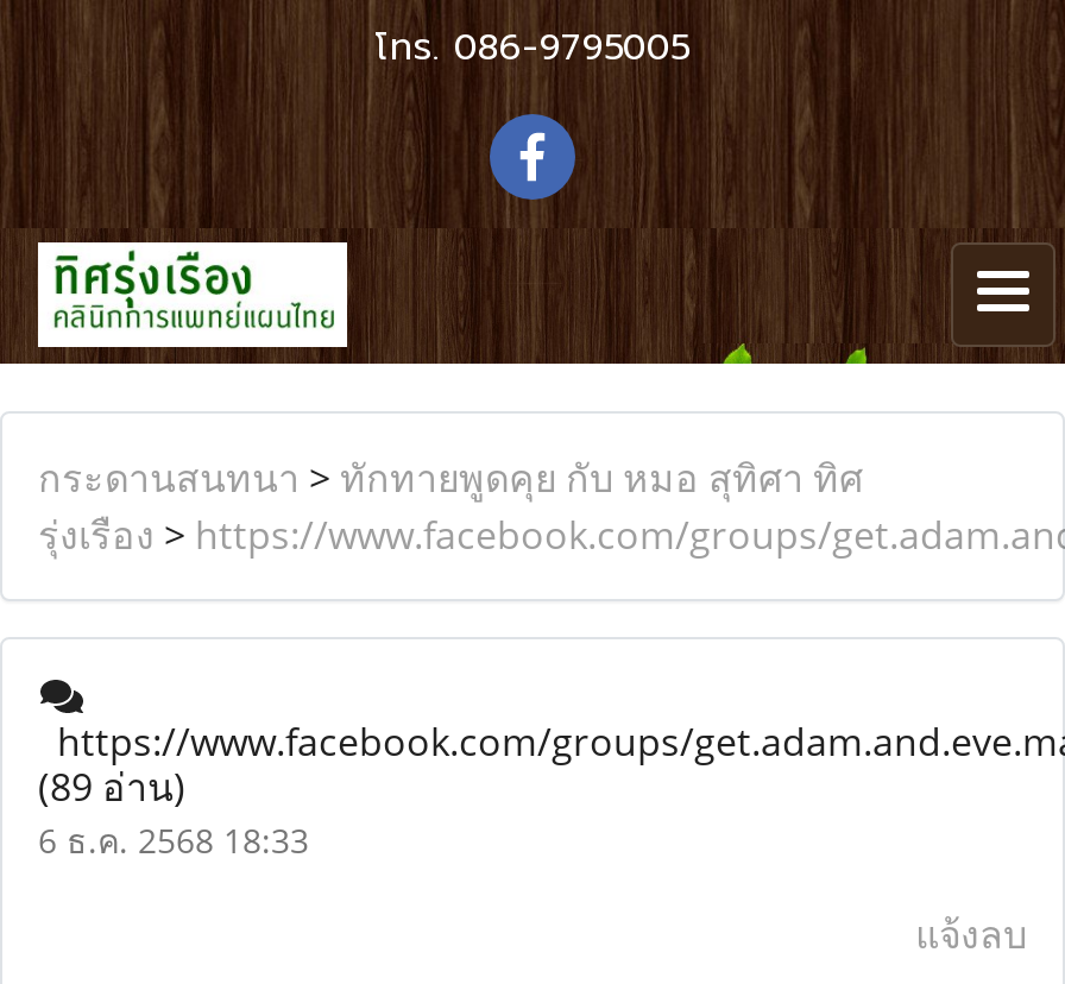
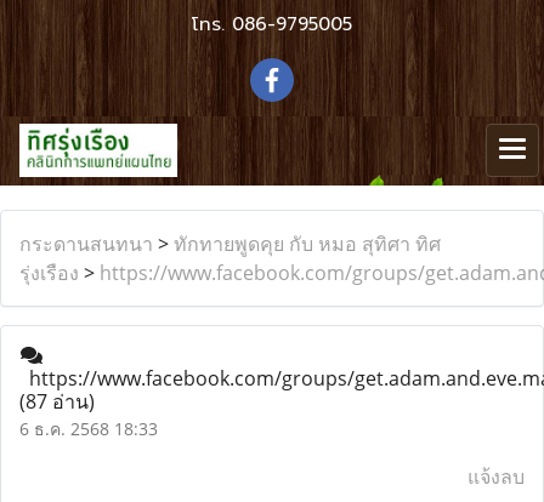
[38,761,185,813] (89 อ่าน) -> [19,388,95,415] (87 อ่าน)

